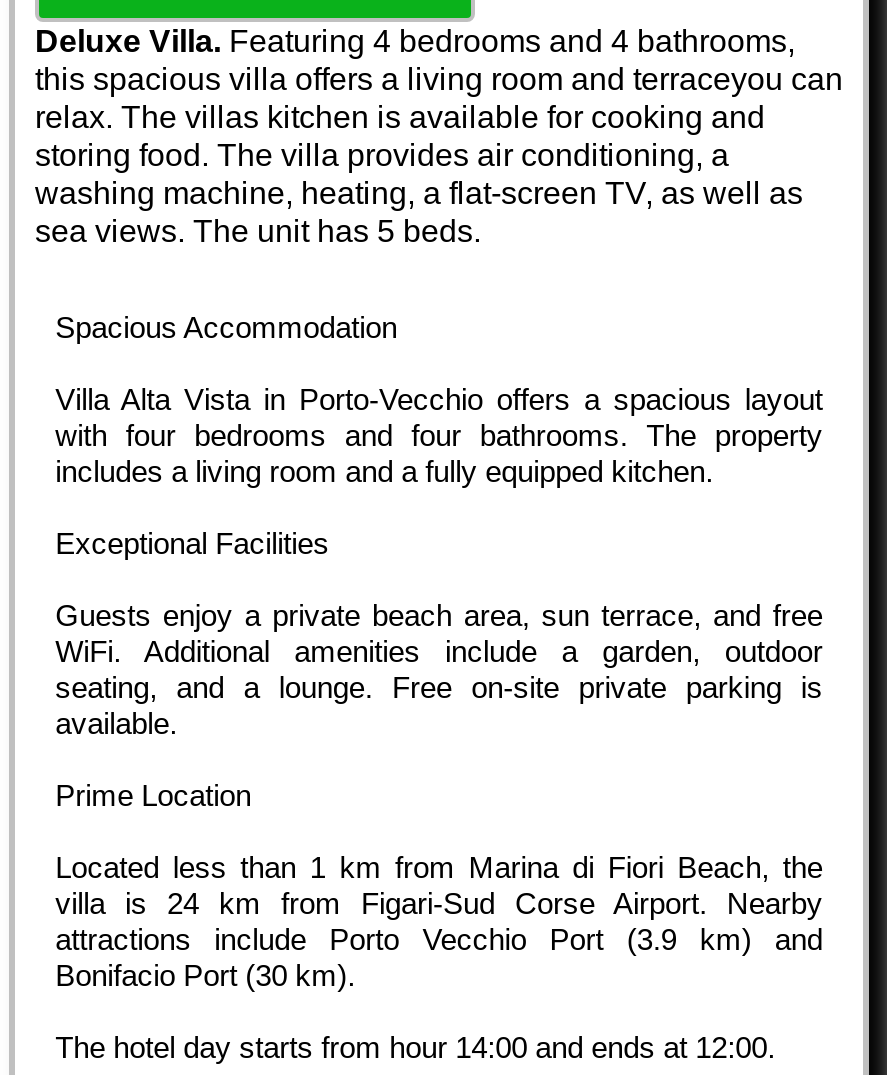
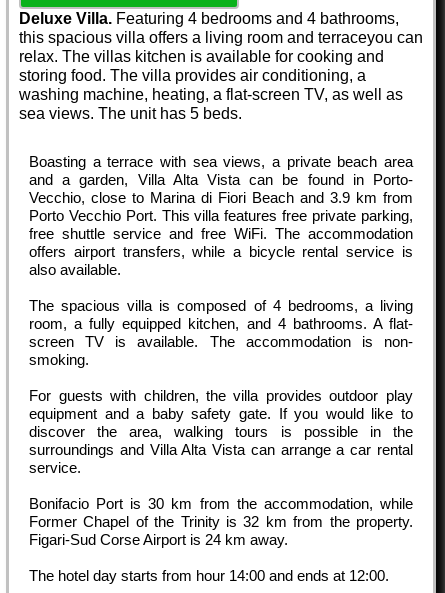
[55,310,823,992] Spacious Accommodation | Villa Alta Vista in Porto-Vecchio offers a spacious layout | with four bedrooms and four bathrooms. The property | includes a living room and a fully equipped kitchen. | Exceptional Facilities | Guests enjoy a private beach area, sun terrace, and free | WiFi. Additional amenities include a garden, outdoor | seating, and a lounge. Free on-site private parking is | available. | Prime Location | Located less than 1 km from Marina di Fiori Beach, the | villa is 24 km from Figari-Sud Corse Airport. Nearby | attractions include Porto Vecchio Port (3.9 km) and | Bonifacio Port (30 km). -> [29,153,413,548] Boasting a terrace with sea views, a private beach area | and a garden, Villa Alta Vista can be found in Porto- | Vecchio, close to Marina di Fiori Beach and 3.9 km from | Porto Vecchio Port. This villa features free private parking, | free shuttle service and free WiFi. The accommodation | offers airport transfers, while a bicycle rental service is | also available. | The spacious villa is composed of 4 bedrooms, a living | room, a fully equipped kitchen, and 4 bathrooms. A flat- | screen TV is available. The accommodation is non- | smoking. | For guests with children, the villa provides outdoor play | equipment and a baby safety gate. If you would like to | discover the area, walking tours is possible in the | surroundings and Villa Alta Vista can arrange a car rental | service. | Bonifacio Port is 30 km from the accommodation, while | Former Chapel of the Trinity is 32 km from the property. | Figari-Sud Corse Airport is 24 km away.

